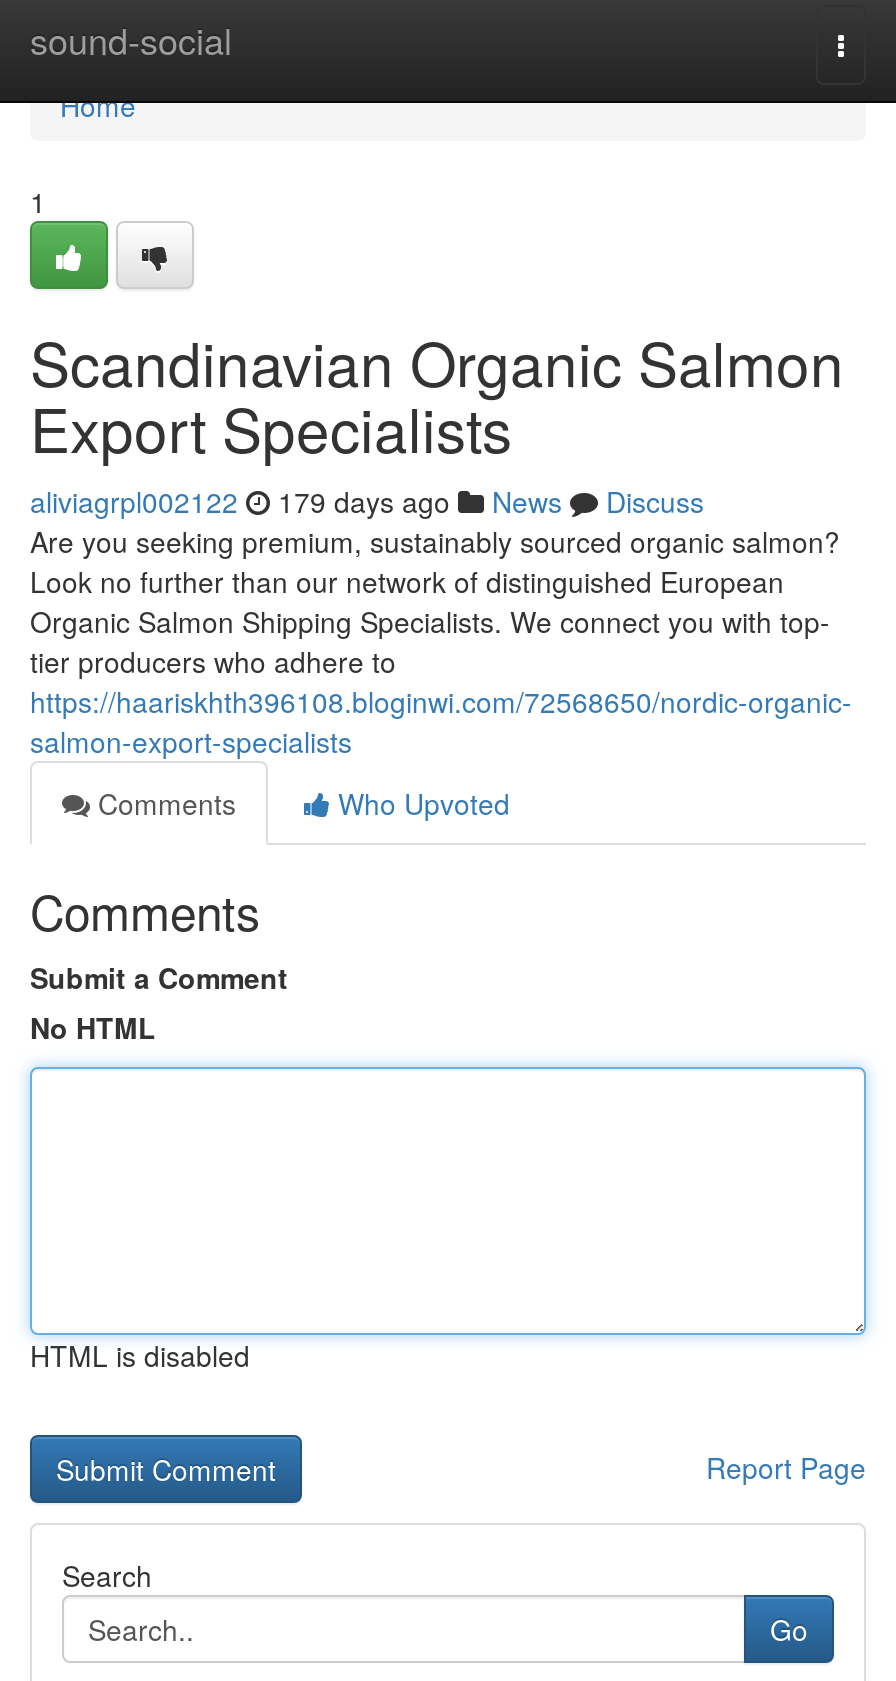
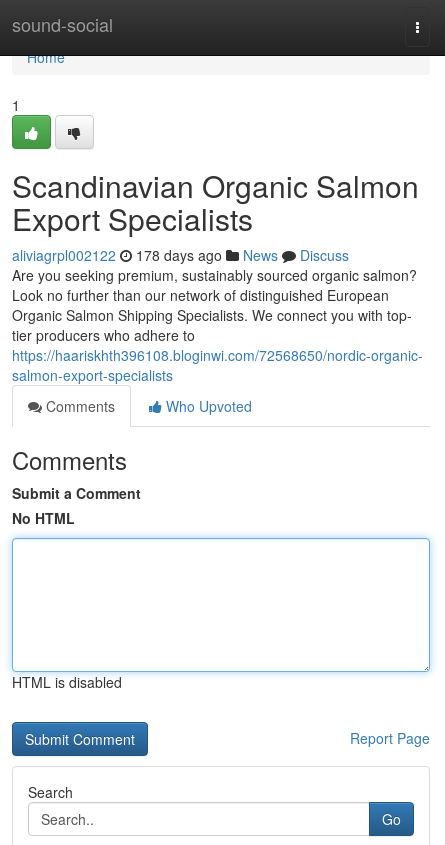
[30,481,704,521] aliviagrpl002122 179 days ago News Discuss -> [12,245,349,265] aliviagrpl002122 178 days ago News Discuss

